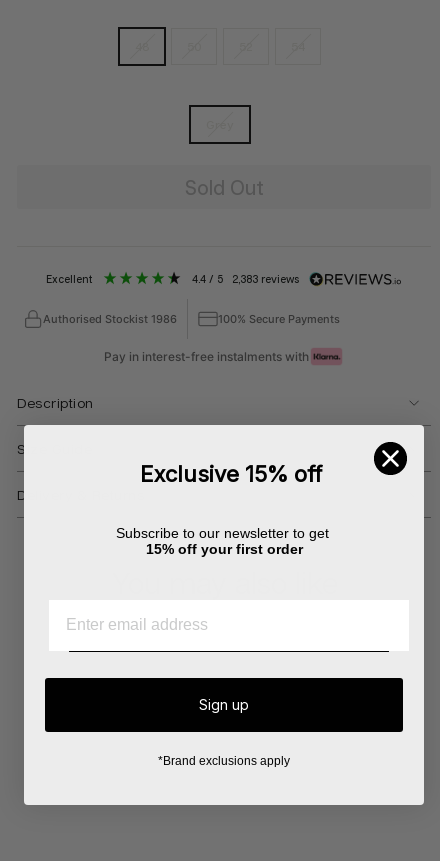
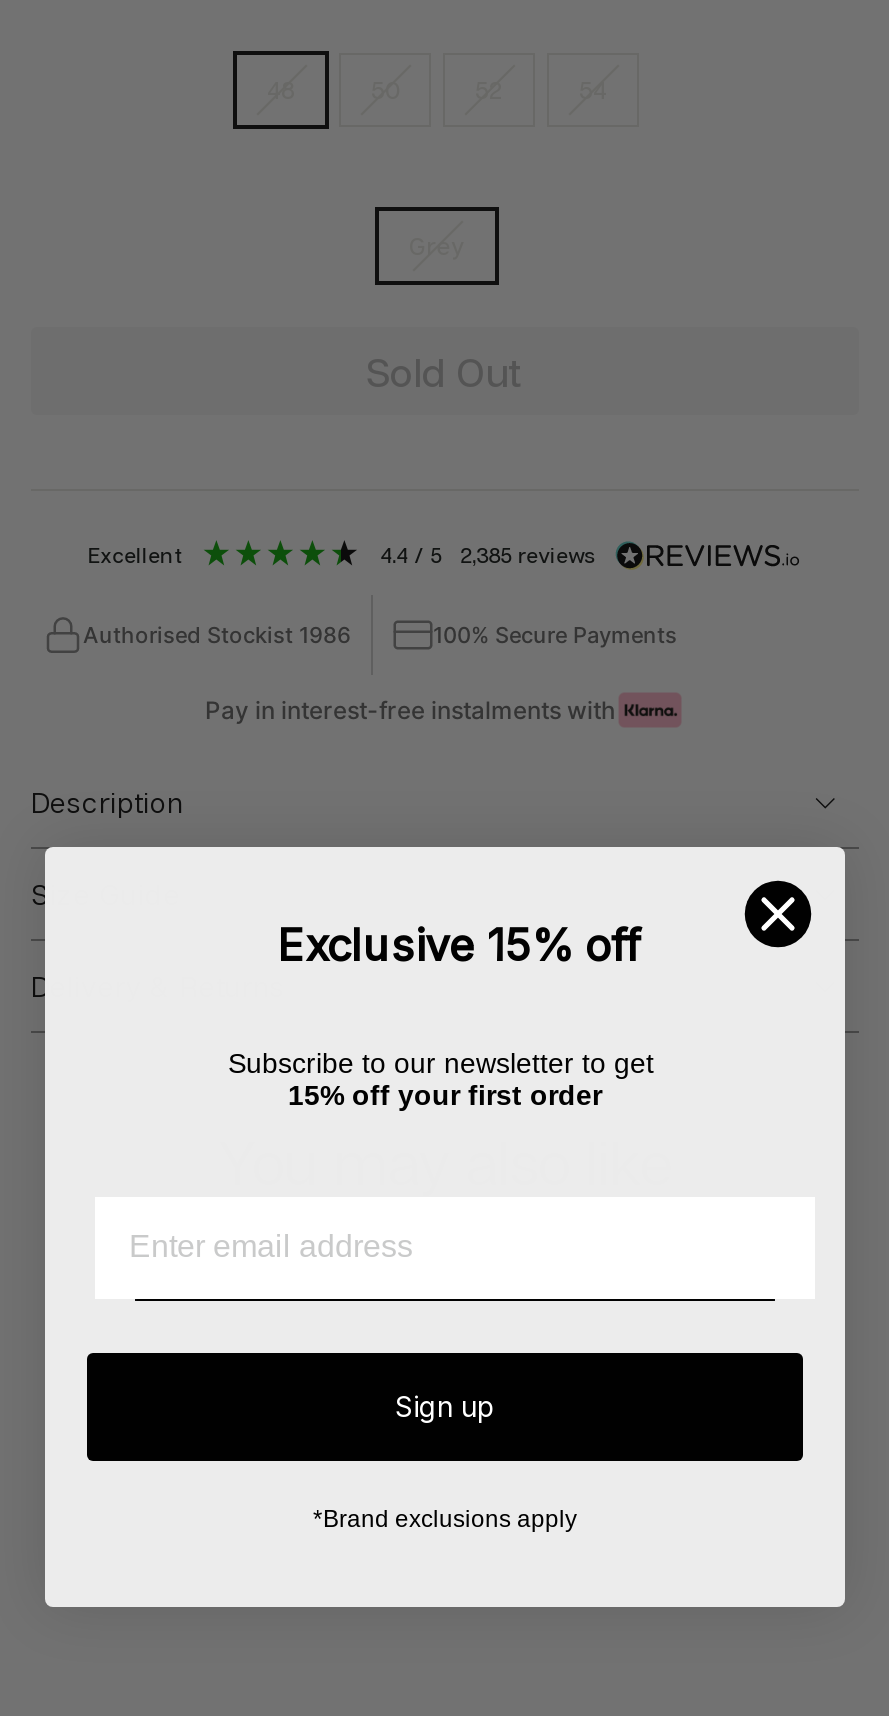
[192,273,299,285] 4.4 / 5 2,383 reviews -> [380,543,594,567] 4.4 / 5 2,385 reviews

